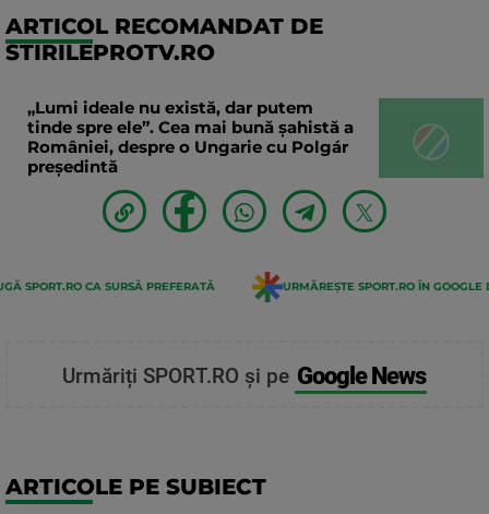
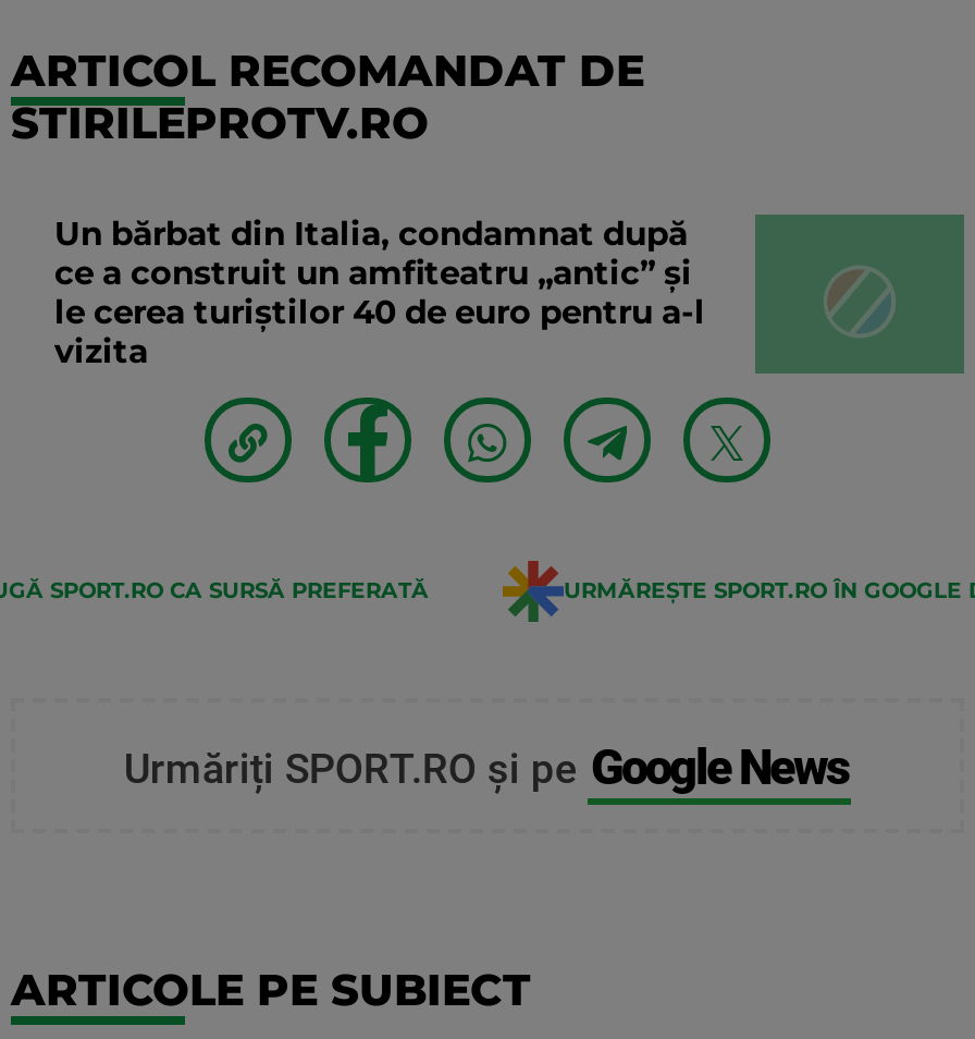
[27,97,354,177] „Lumi ideale nu există, dar putem | tinde spre ele”. Cea mai bună șahistă a | României, despre o Ungarie cu Polgár | președintă -> [54,212,705,371] Un bărbat din Italia, condamnat după | ce a construit un amfiteatru „antic” și | le cerea turiștilor 40 de euro pentru a-l | vizita

